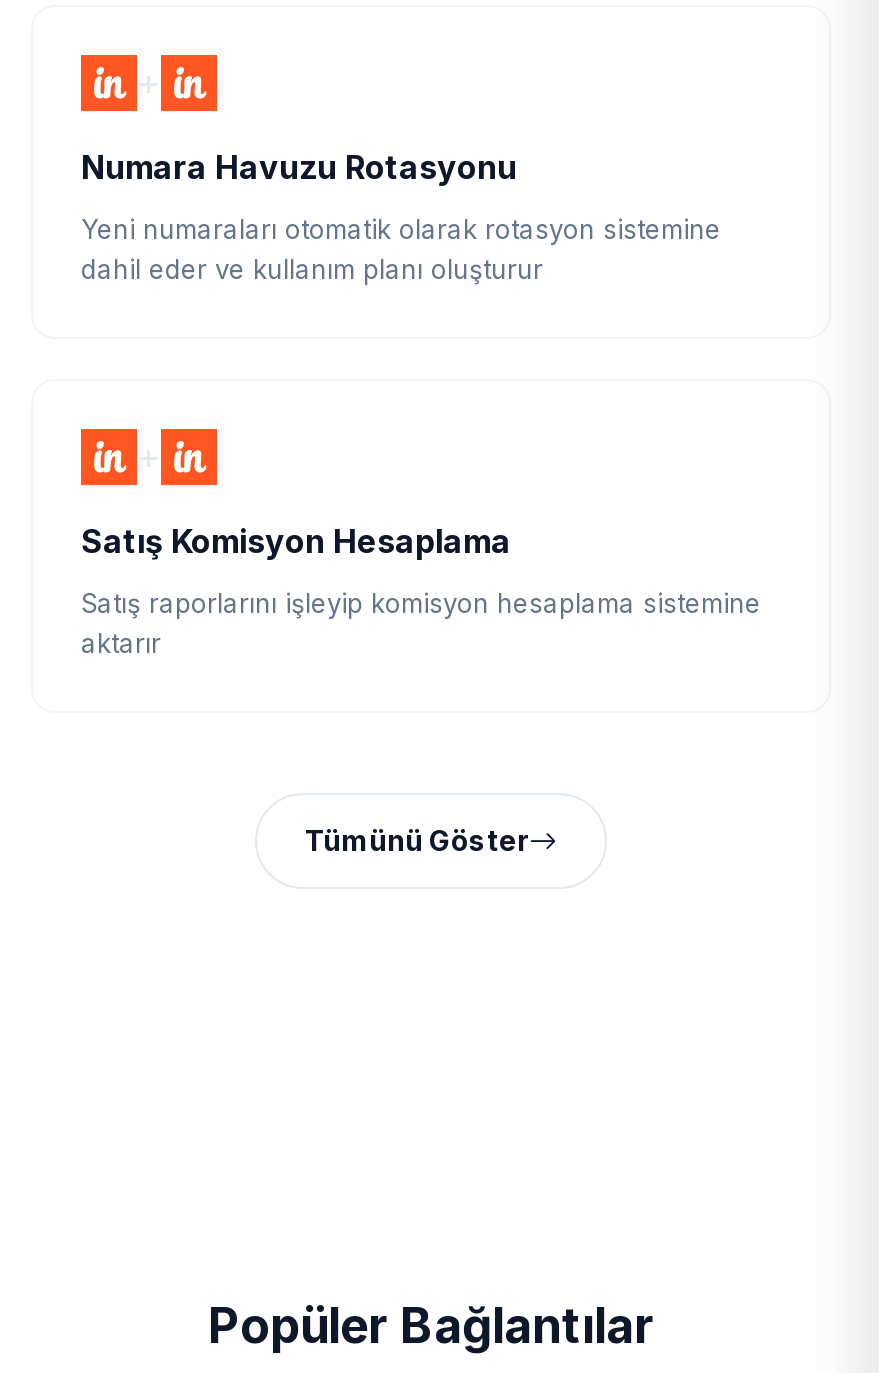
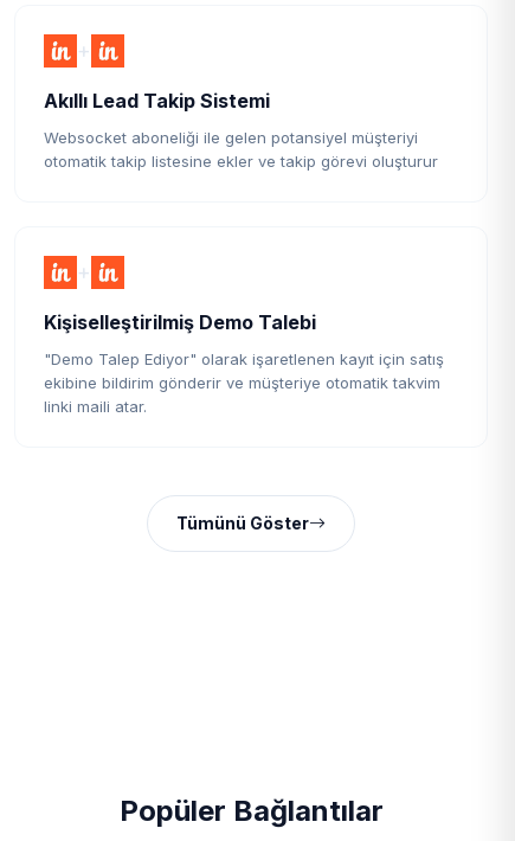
[81,147,517,187] Numara Havuzu Rotasyonu -> [44,89,270,113] Akıllı Lead Takip Sistemi
[81,213,721,285] Yeni numaraları otomatik olarak rotasyon sistemine | dahil eder ve kullanım planı oluşturur -> [44,128,438,171] Websocket aboneliği ile gelen potansiyel müşteriyi | otomatik takip listesine ekler ve takip görevi oluşturur
[81,521,511,561] Satış Komisyon Hesaplama -> [44,310,316,334] Kişiselleştirilmiş Demo Talebi
[81,587,761,659] Satış raporlarını işleyip komisyon hesaplama sistemine | aktarır -> [44,349,444,416] "Demo Talep Ediyor" olarak işaretlenen kayıt için satış | ekibine bildirim gönderir ve müşteriye otomatik takvim | linki maili atar.

